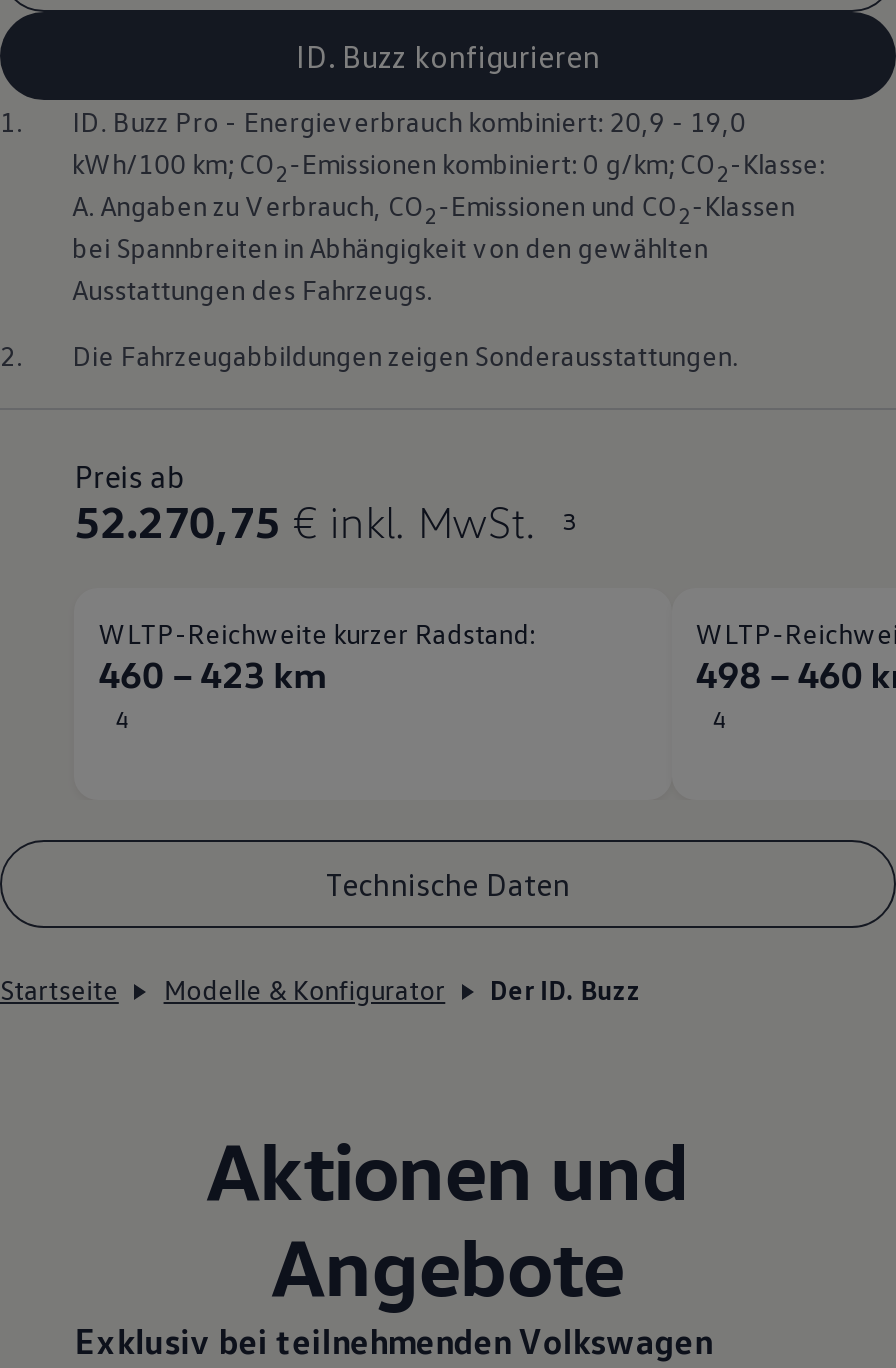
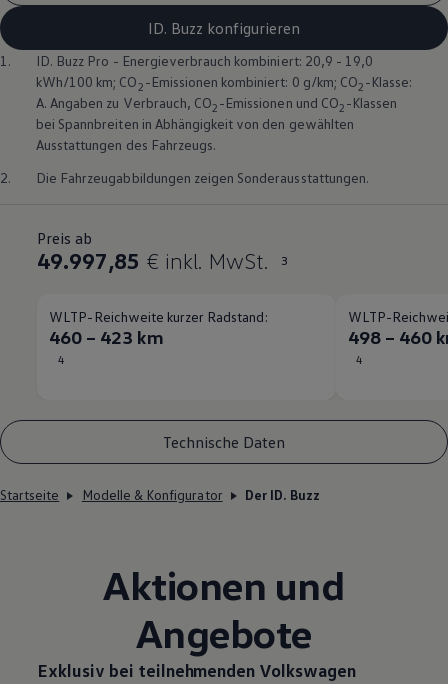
[75,495,576,549] 52.270,75 € inkl. MwSt. 3 -> [37,247,288,274] 49.997,85 € inkl. MwSt. 3

